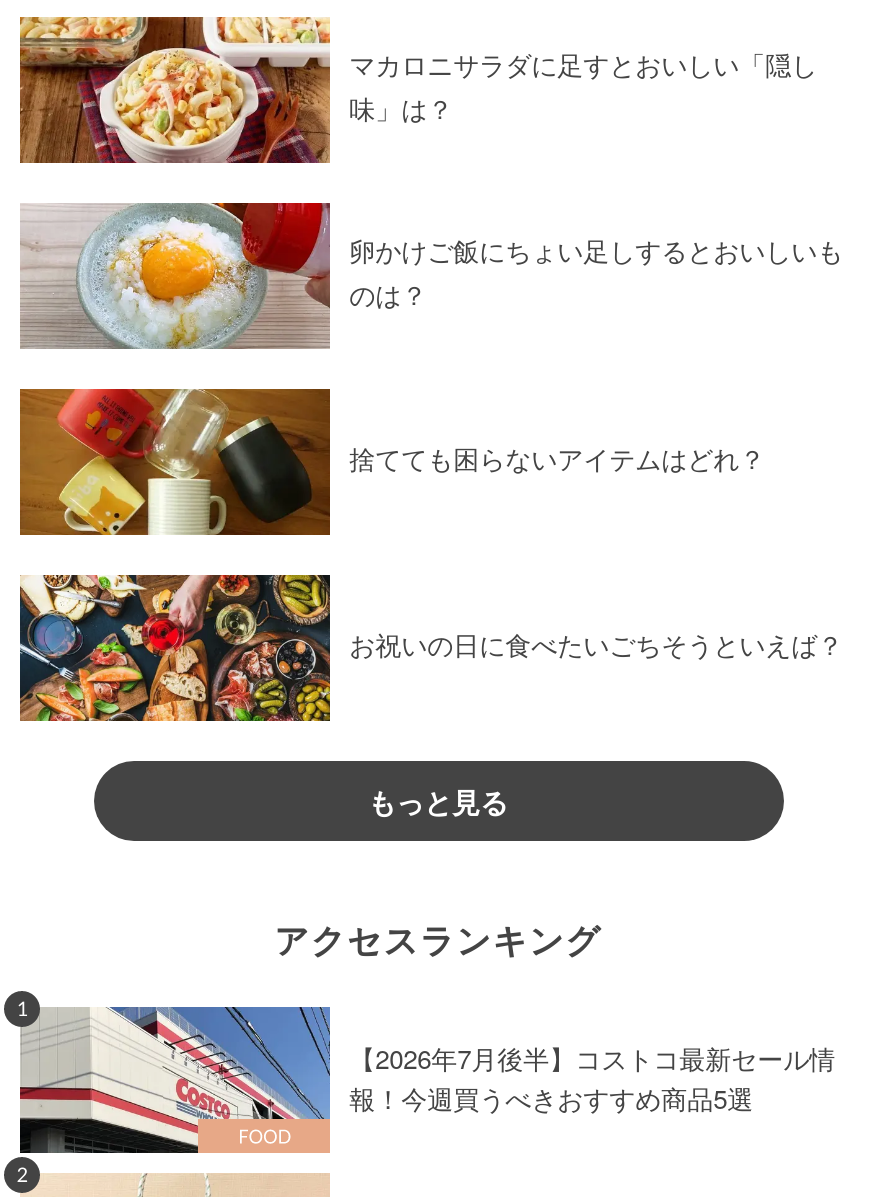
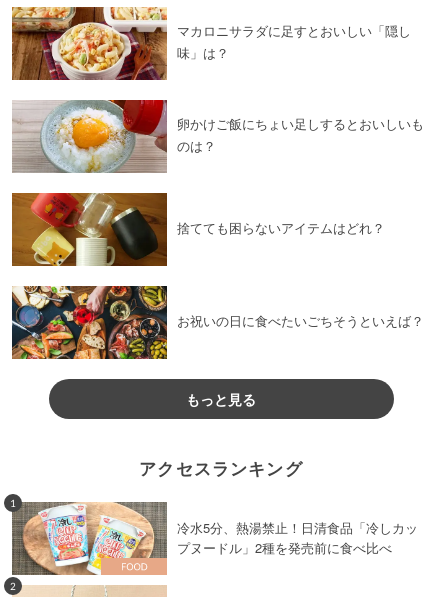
[18,1005,835,1155] [image] | 【2026年7月後半】コストコ最新セール情 | 報！今週買うべきおすすめ商品5選 -> [11,501,418,576] [image] | 冷水5分、熱湯禁止！日清食品「冷しカッ | プヌードル」2種を発売前に食べ比べ

